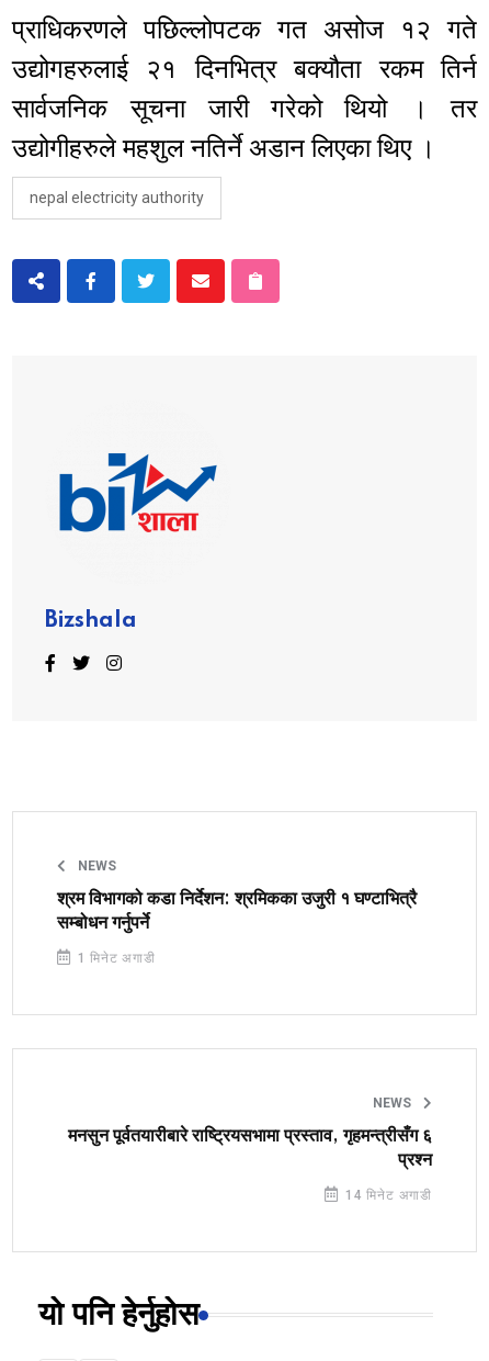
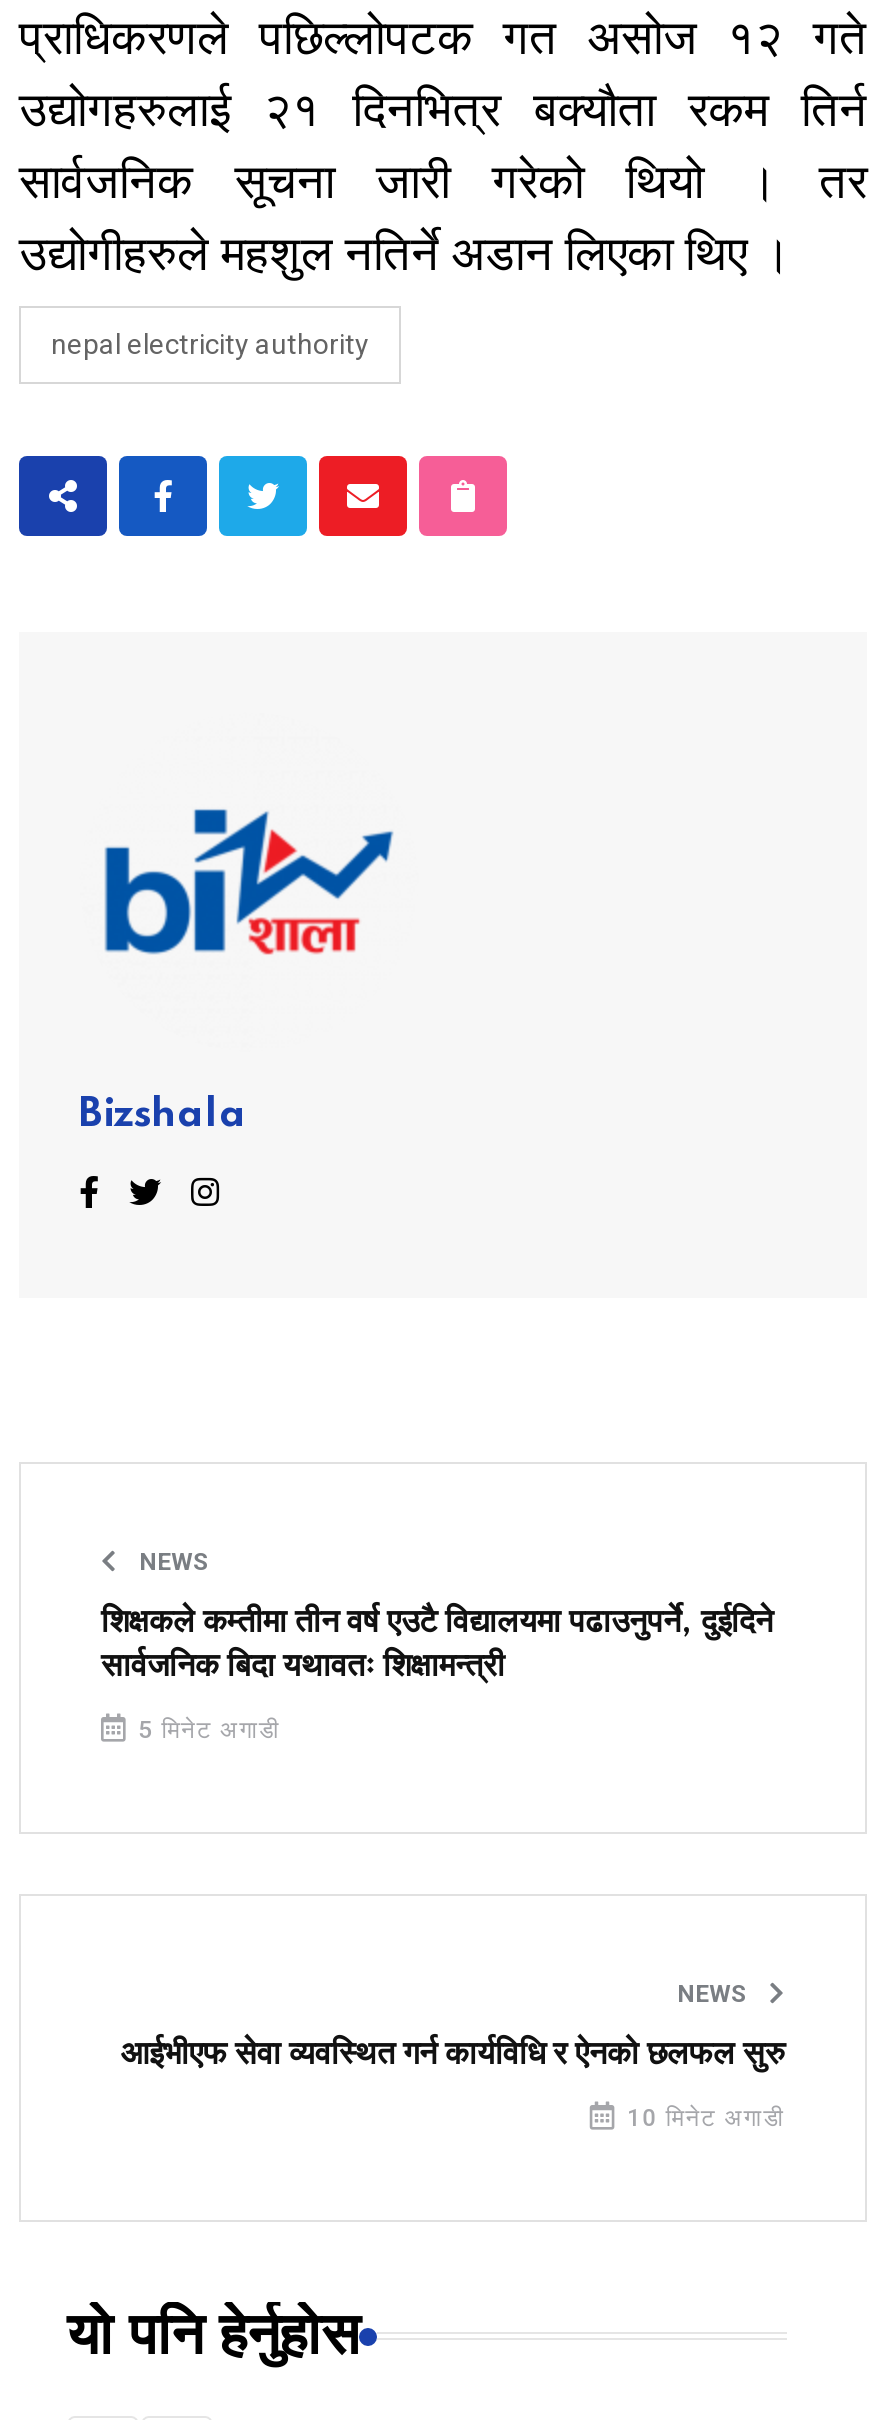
[57,889,417,933] श्रम विभागको कडा निर्देशन: श्रमिकका उजुरी १ घण्टाभित्रै | सम्बोधन गर्नुपर्ने -> [101,1604,773,1684] शिक्षकले कम्तीमा तीन वर्ष एउटै विद्यालयमा पढाउनुपर्ने, दुईदिने | सार्वजनिक बिदा यथावतः शिक्षामन्त्री
[73,951,155,966] 1 मिनेट अगाडी -> [131,1716,281,1744] 5 मिनेट अगाडी
[68,1126,432,1170] मनसुन पूर्वतयारीबारे राष्ट्रियसभामा प्रस्ताव, गृहमन्त्रीसँग ६ | प्रश्न -> [121,2036,785,2072] आईभीएफ सेवा व्यवस्थित गर्न कार्यविधि र ऐनको छलफल सुरु
[341,1188,432,1203] 14 मिनेट अगाडी -> [619,2104,785,2132] 10 मिनेट अगाडी

